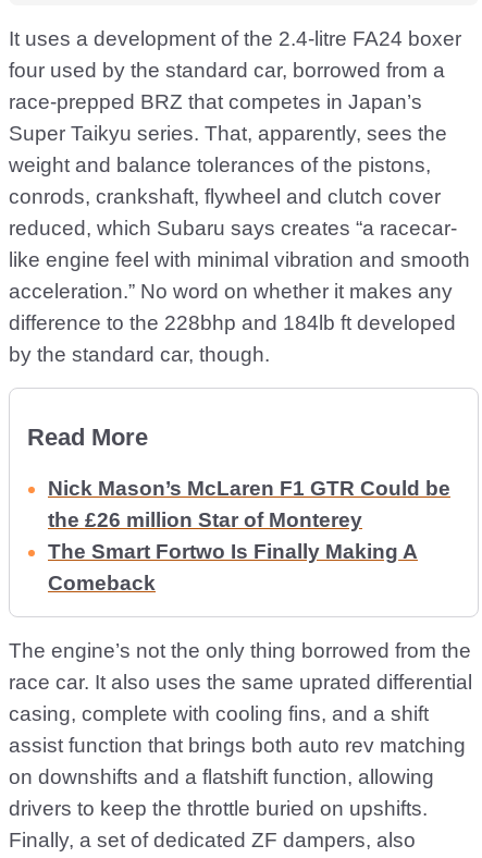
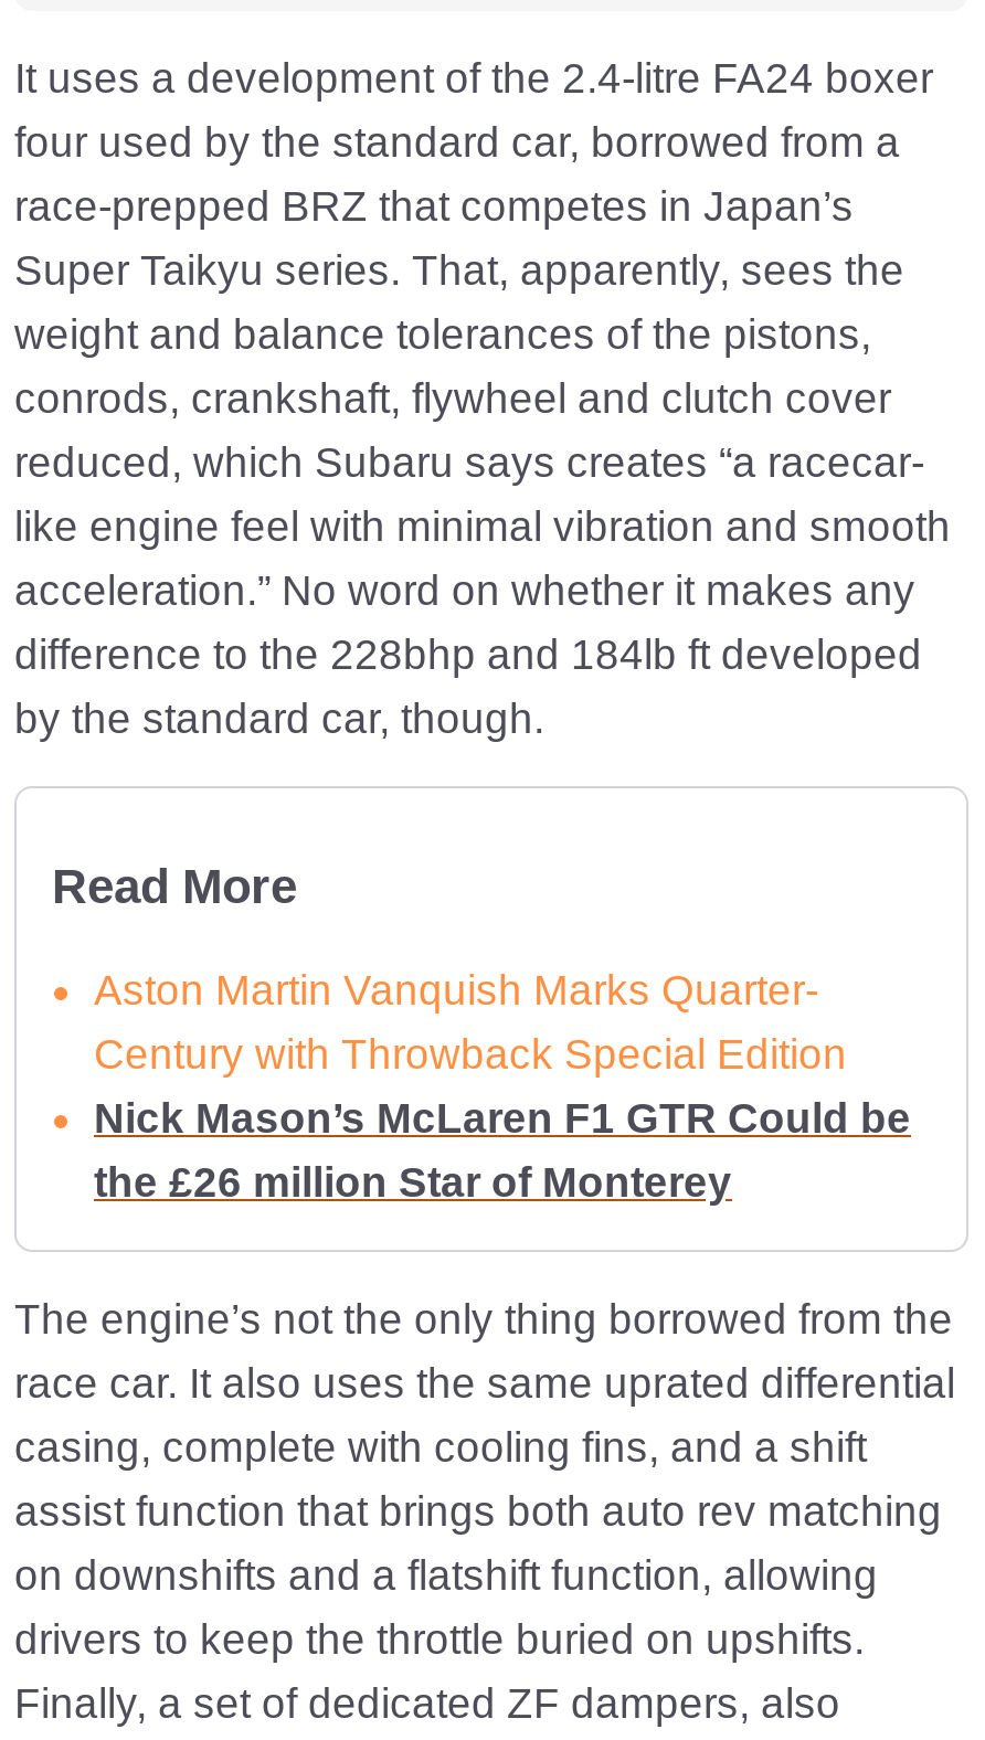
none -> [94,966,847,1077] Aston Martin Vanquish Marks Quarter- | Century with Throwback Special Edition
moved [48,477,450,531] -> [94,1095,911,1205]: Nick Mason’s McLaren F1 GTR Could be | the £26 million Star of Monterey
[48,540,418,594] The Smart Fortwo Is Finally Making A | Comeback -> none

